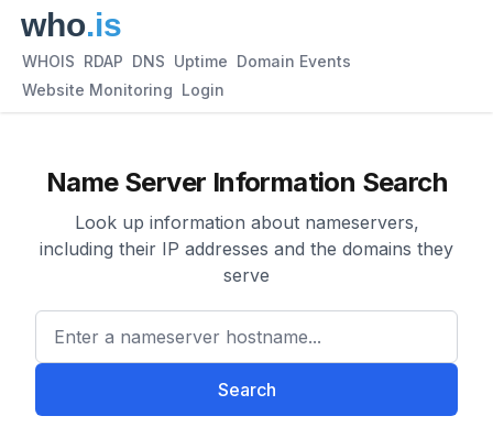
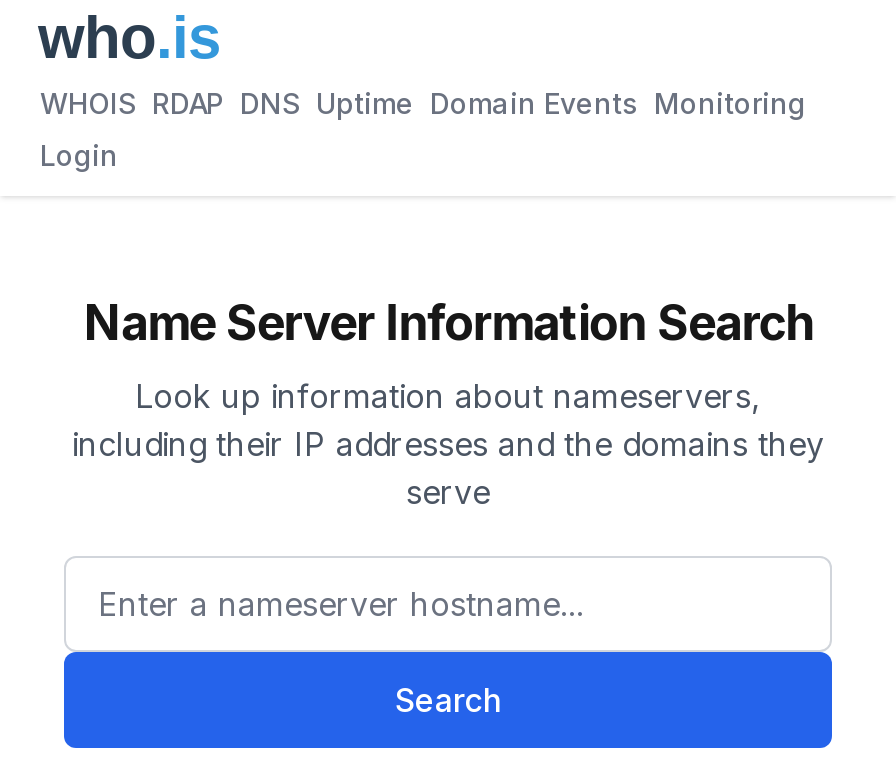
[22,52,351,70] WHOIS RDAP DNS Uptime Domain Events -> [40,86,806,120] WHOIS RDAP DNS Uptime Domain Events Monitoring
[22,80,224,99] Website Monitoring Login -> [40,138,118,172] Login

